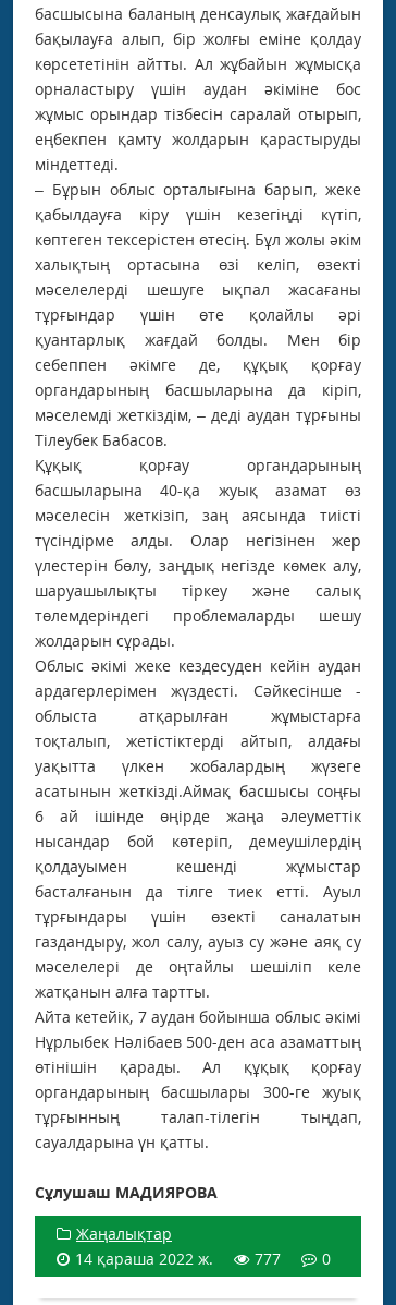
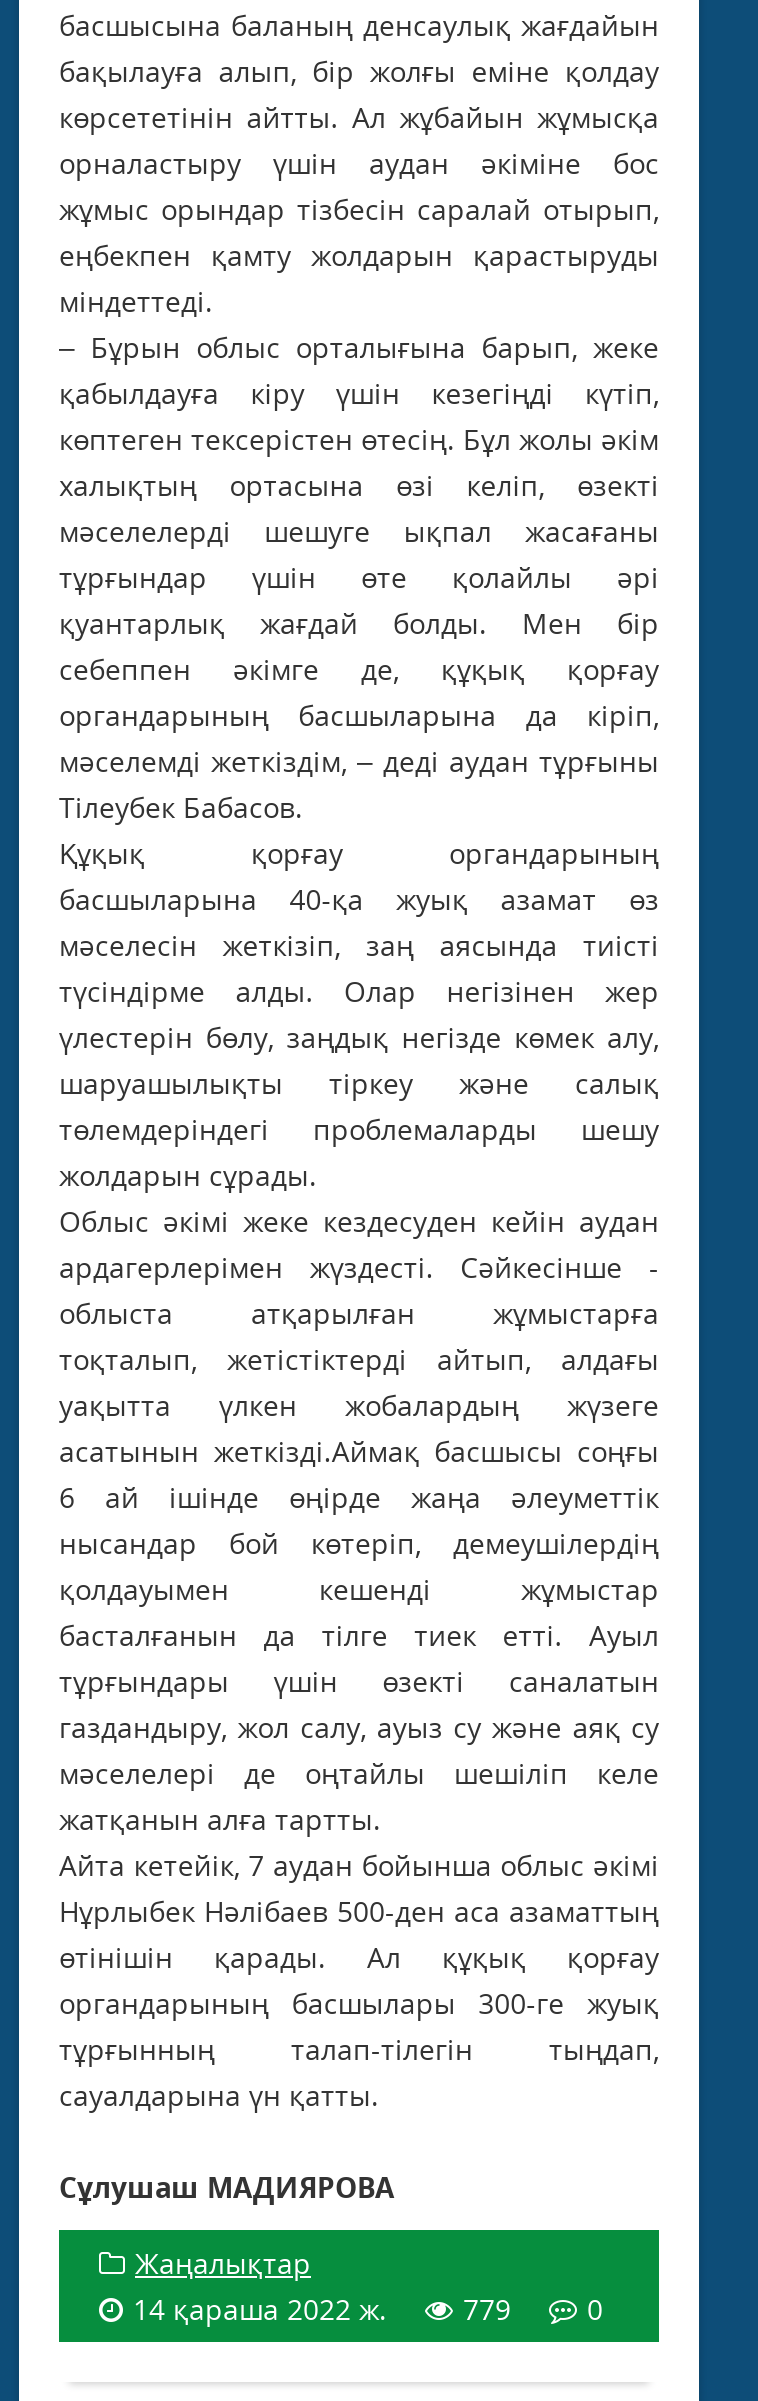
[75,1248,331,1269] 14 қараша 2022 ж. 777 0 -> [133,2289,603,2327] 14 қараша 2022 ж. 779 0

